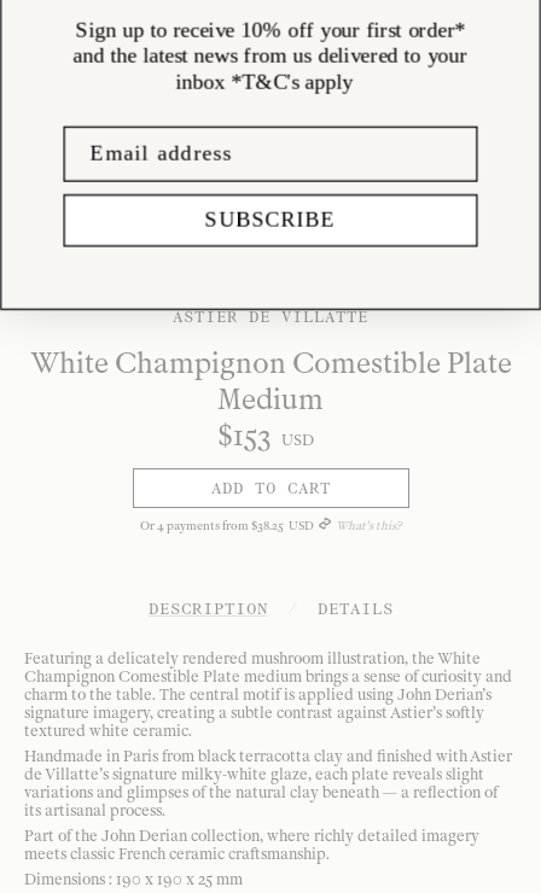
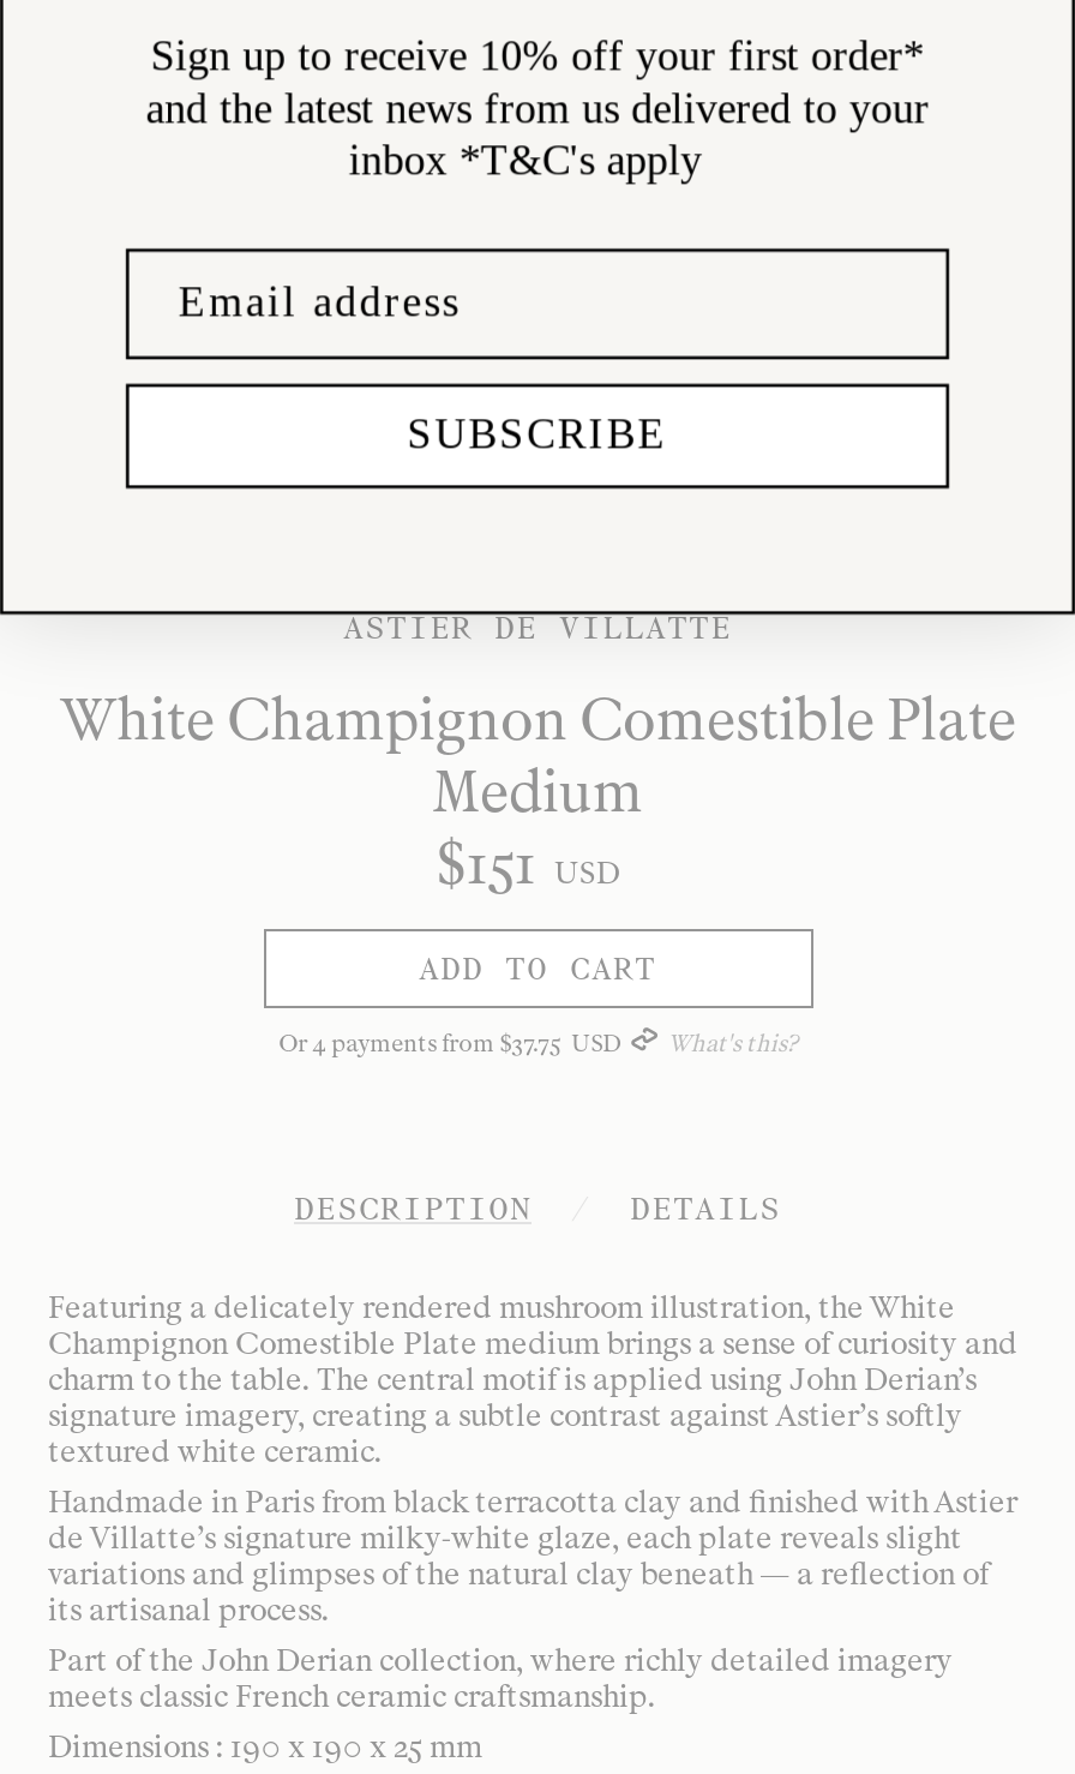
[217,419,314,453] $153 USD -> [435,831,620,898] $151 USD
[140,519,313,533] Or 4 payments from $38 25 USD -> [279,1030,622,1059] Or 4 payments from $37 75 USD

